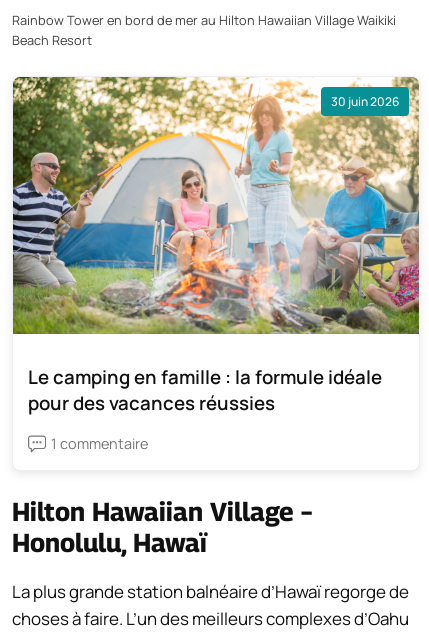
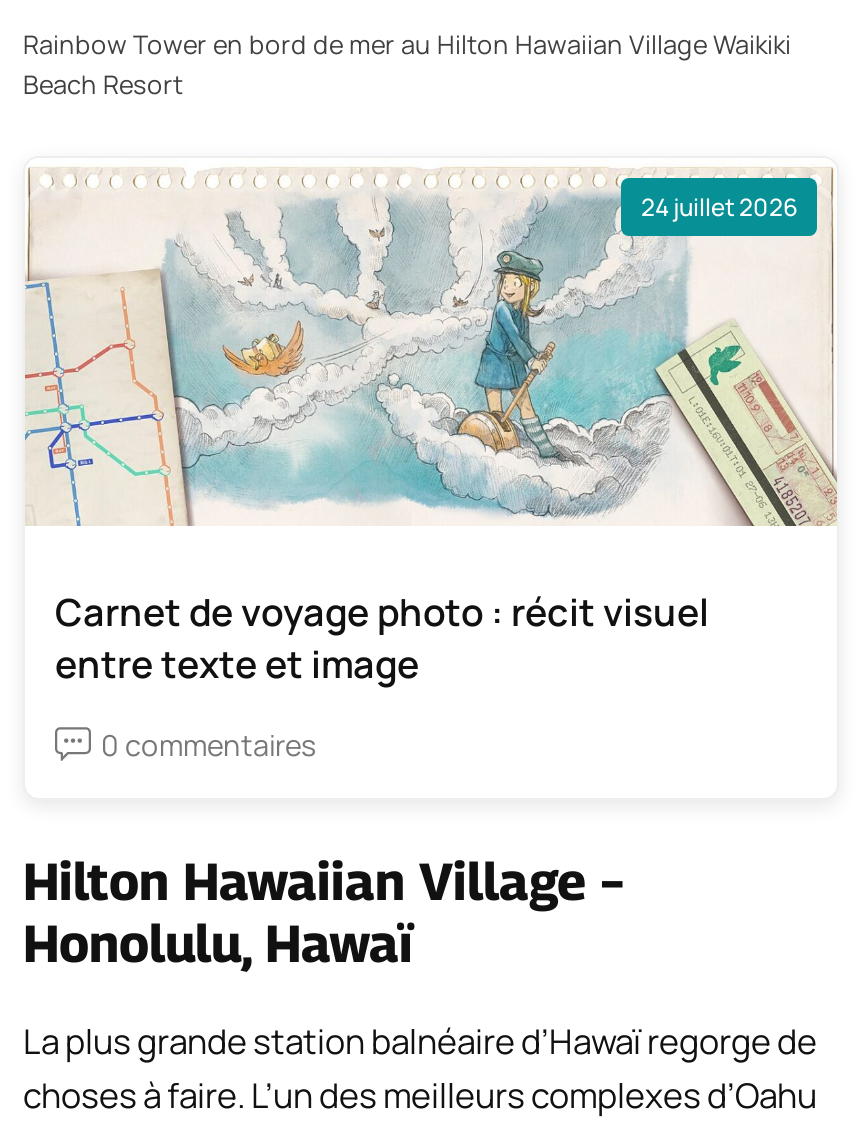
[12,76,420,335] [image] | 30 juin 2026 -> [25,158,837,526] [image] | 24 juillet 2026
[28,364,382,416] Le camping en famille : la formule idéale | pour des vacances réussies -> [55,586,709,690] Carnet de voyage photo : récit visuel | entre texte et image
[51,434,148,453] 1 commentaire -> [101,726,317,764] 0 commentaires

